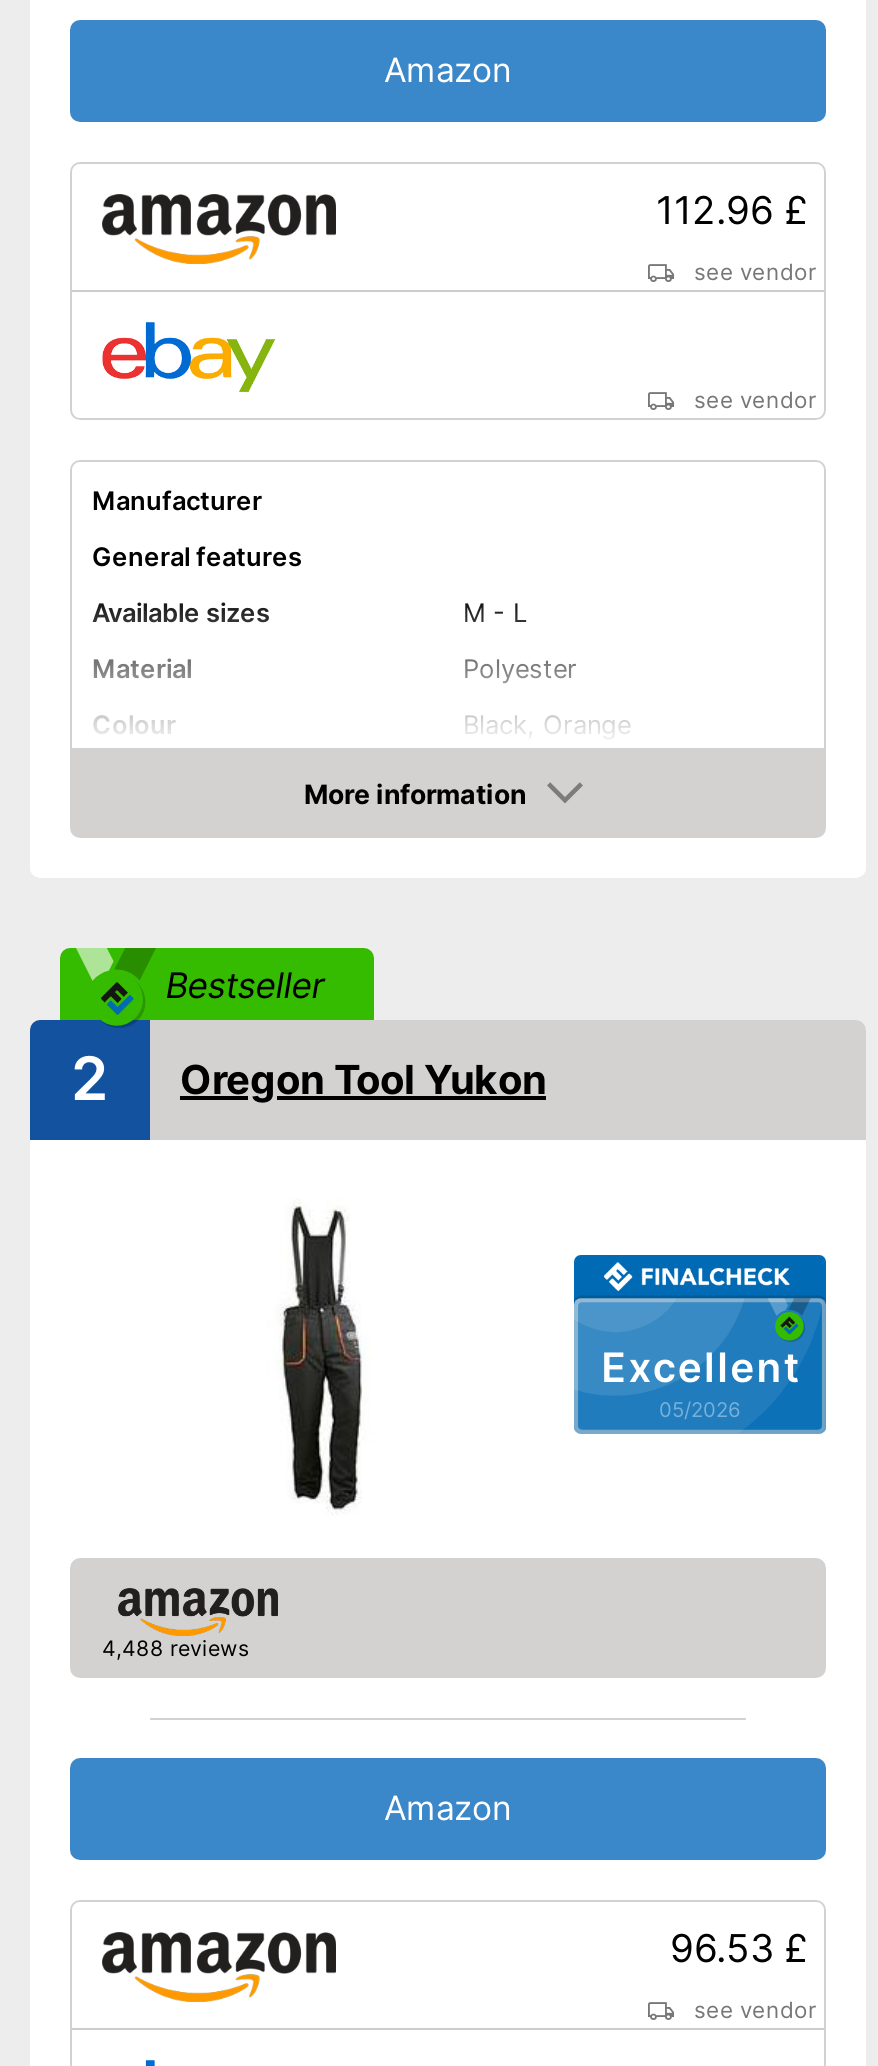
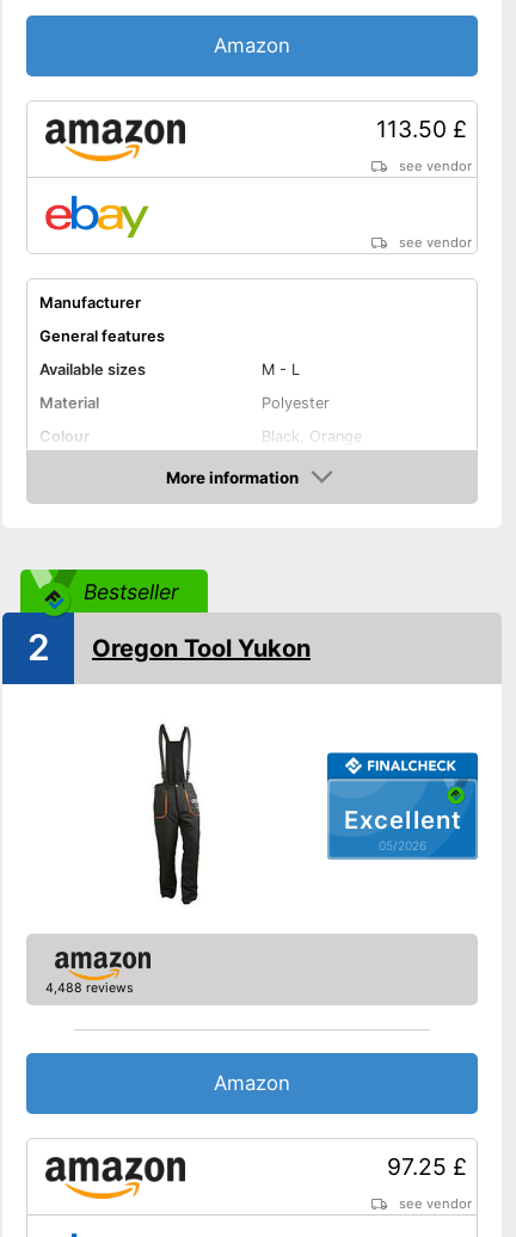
[656,185,808,233] 112.96 £ -> [376,114,467,143] 113.50 £
[670,1923,808,1971] 96.53 £ -> [387,1152,467,1180] 97.25 £

